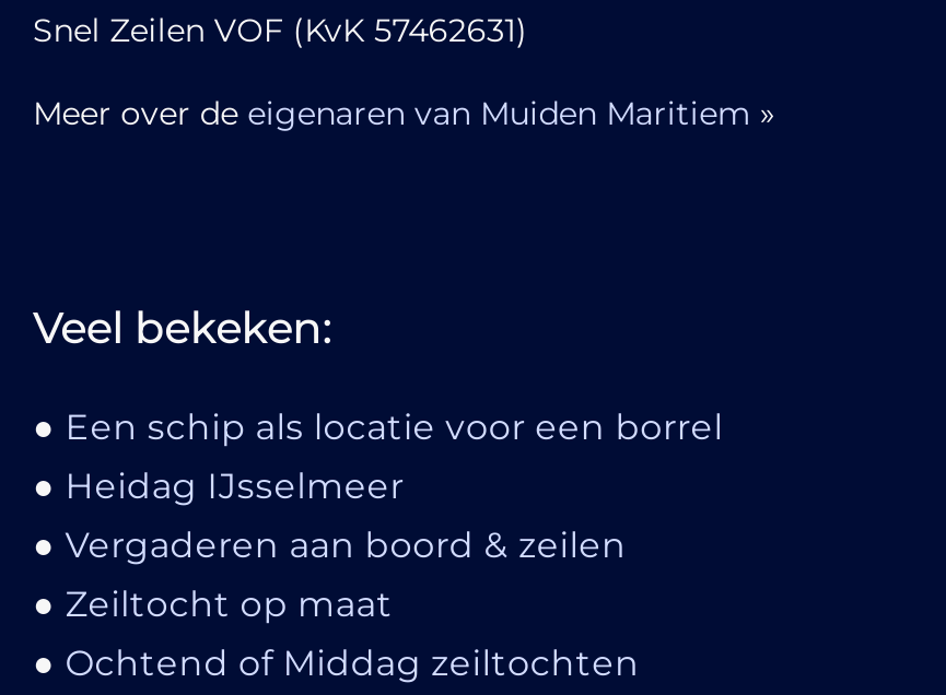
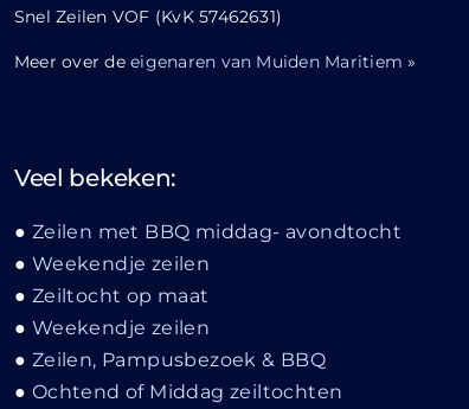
[65,407,723,567] Een schip als locatie voor een borrel | Heidag IJsselmeer | Vergaderen aan boord & zeilen -> [32,221,401,276] Zeilen met BBQ middag- avondtocht | Weekendje zeilen
moved [65,584,393,626] -> [32,285,209,308]: Zeiltocht op maat
none -> [32,317,326,372] Weekendje zeilen | Zeilen, Pampusbezoek & BBQ

